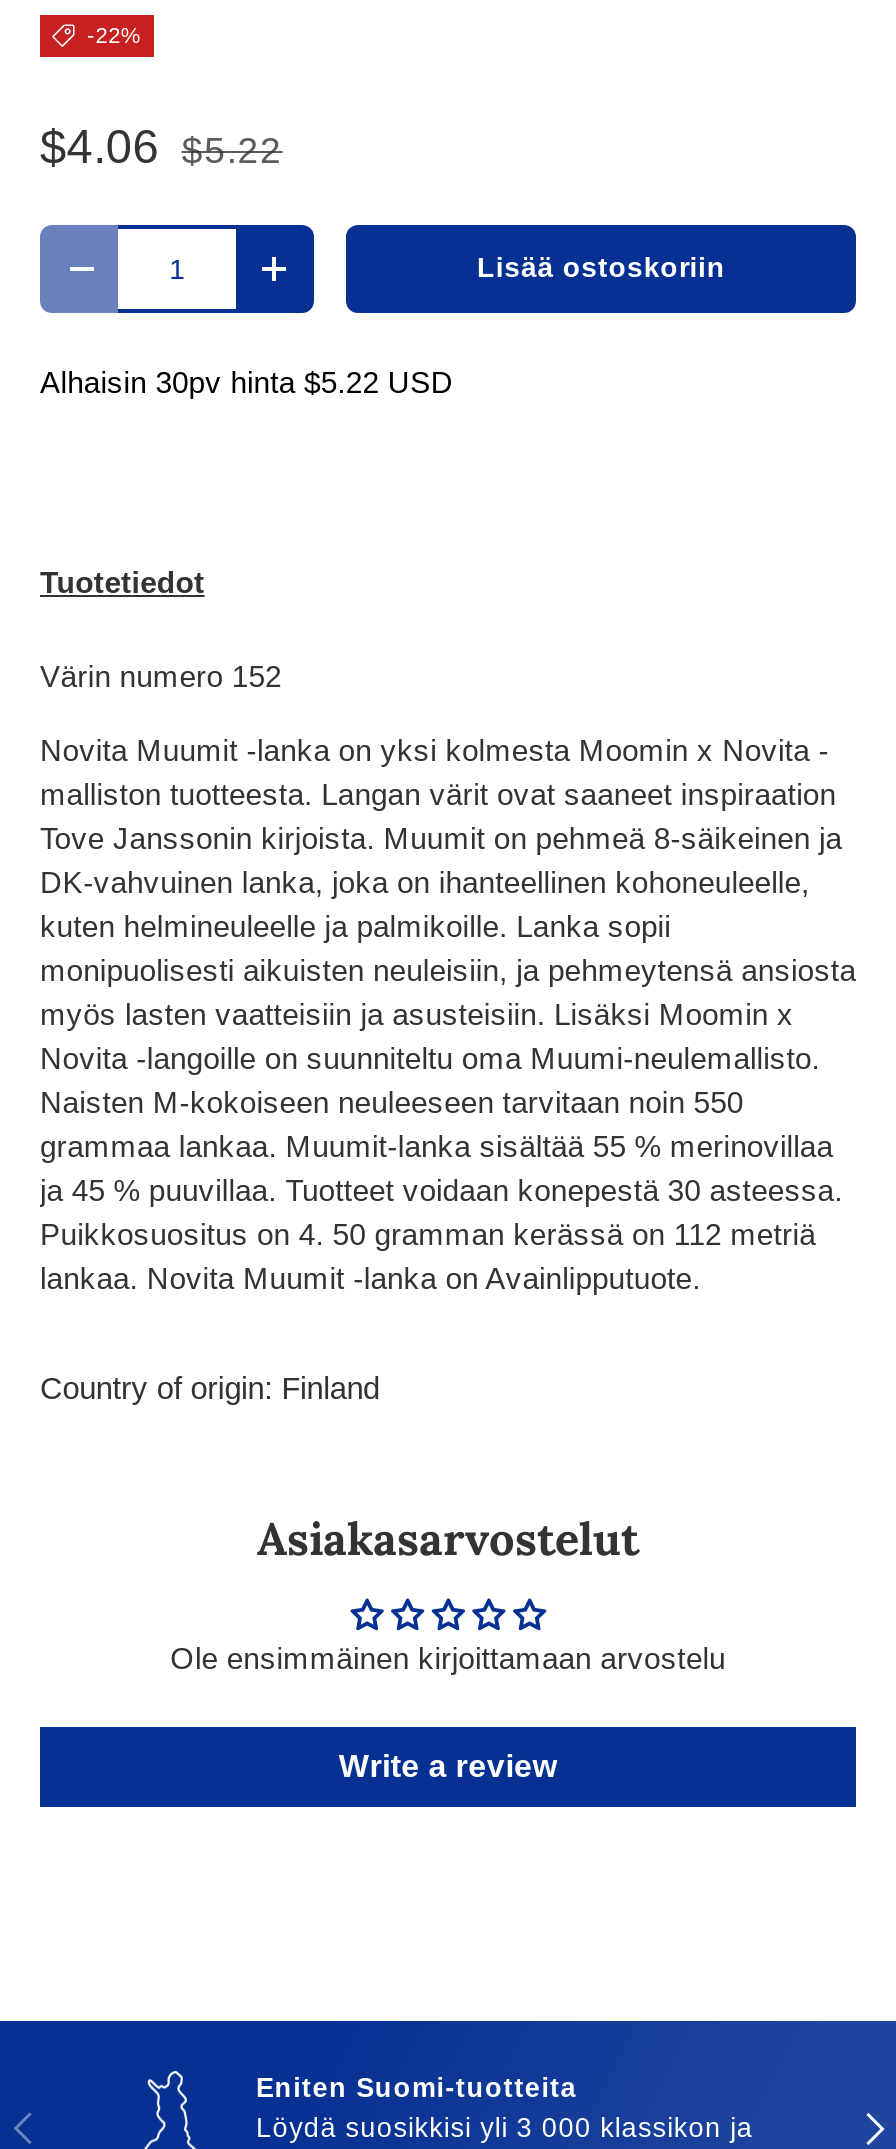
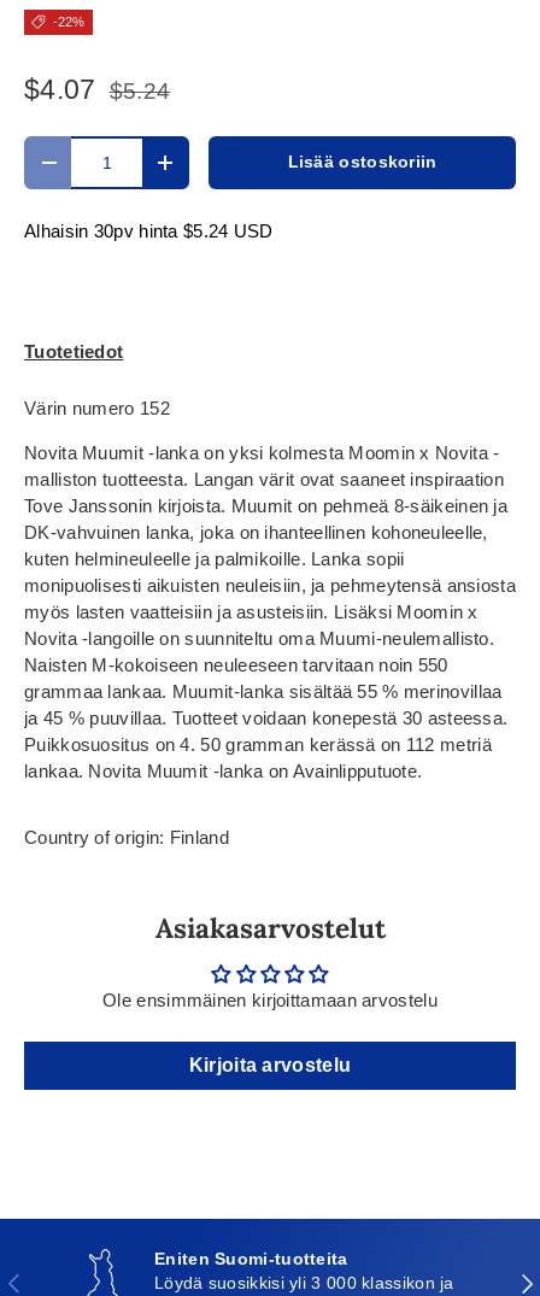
[40,121,283,173] $4.06 $5.22 -> [24,74,170,105] $4.07 $5.24
[40,365,453,399] Alhaisin 30pv hinta $5.22 USD -> [24,221,273,241] Alhaisin 30pv hinta $5.24 USD
[339,1748,557,1782] Write a review -> [189,1054,351,1075] Kirjoita arvostelu

